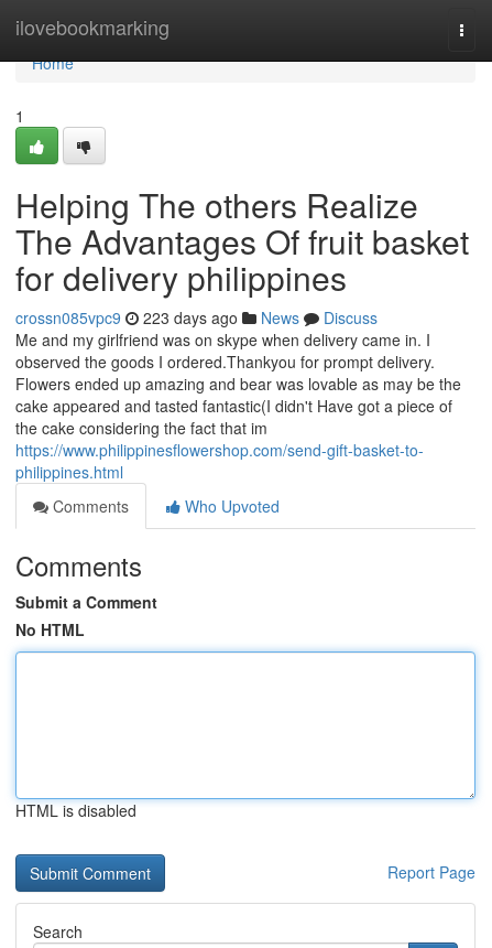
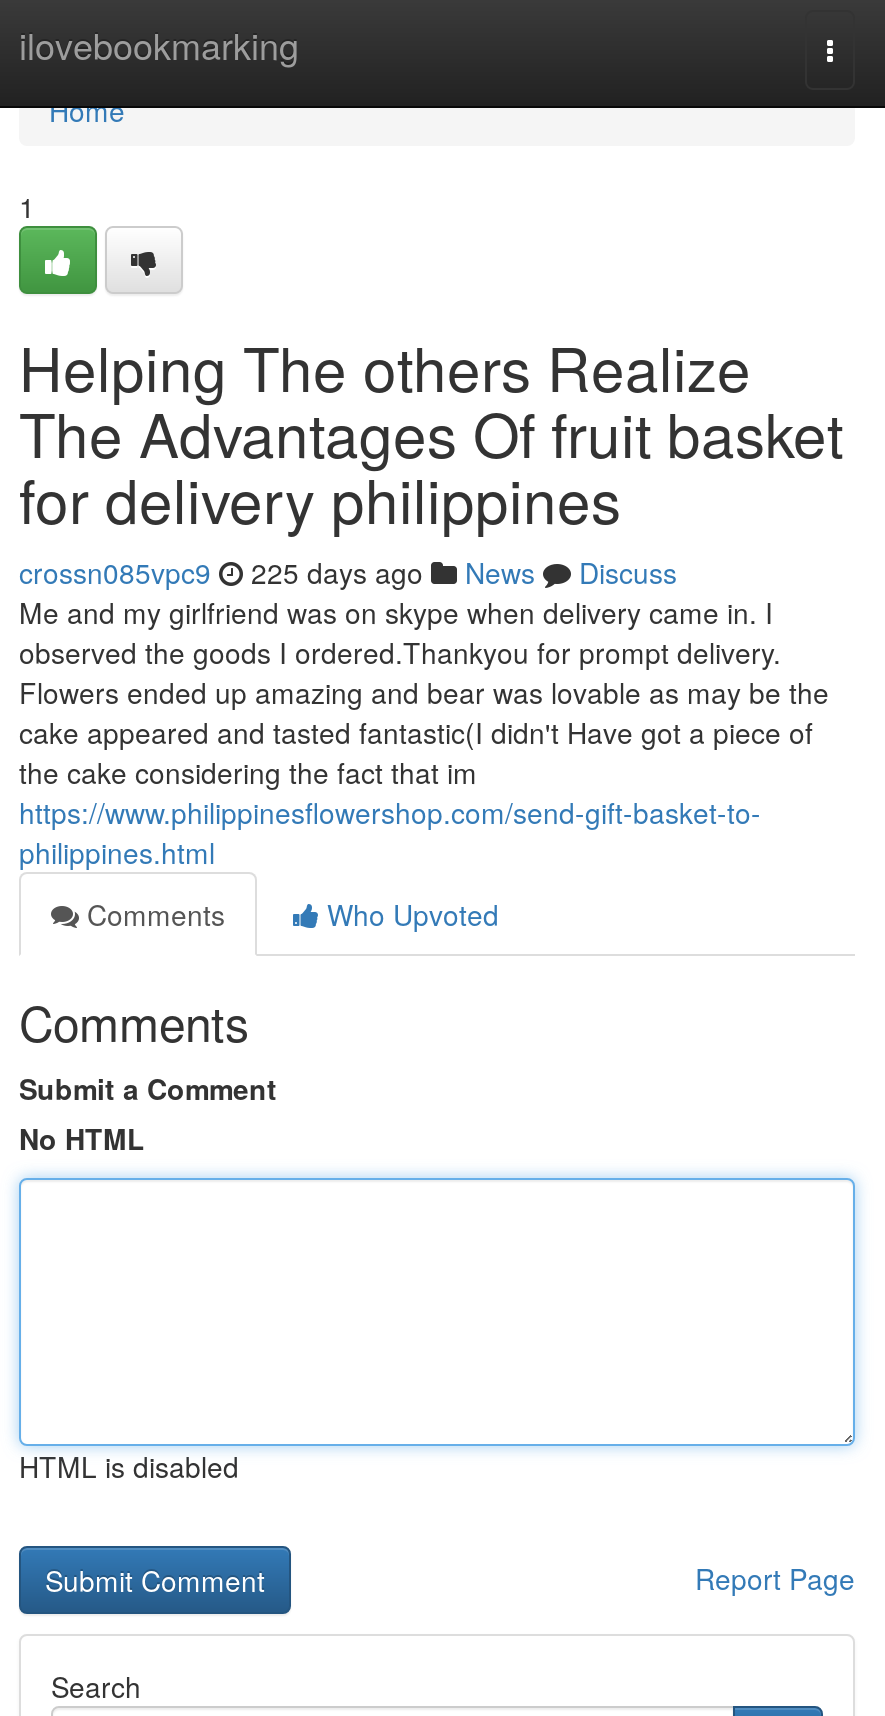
[15,306,378,328] crossn085vpc9 223 days ago News Discuss -> [19,552,677,592] crossn085vpc9 225 days ago News Discuss

